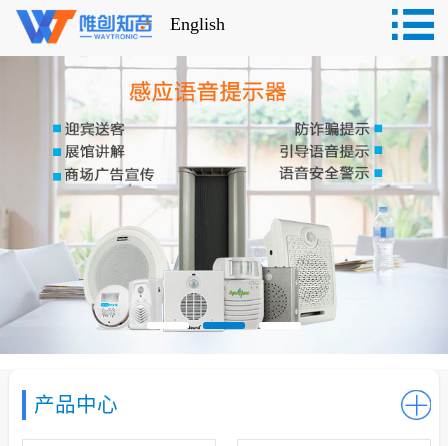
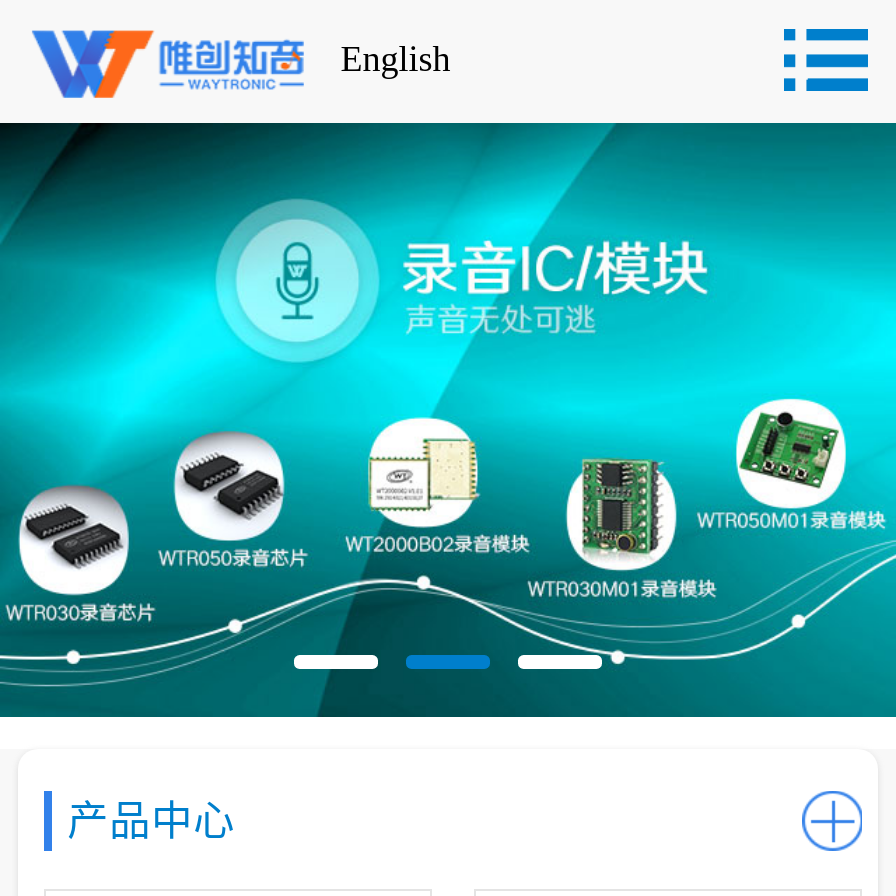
[3,56,445,354] [image] -> [6,121,890,719] [image]

